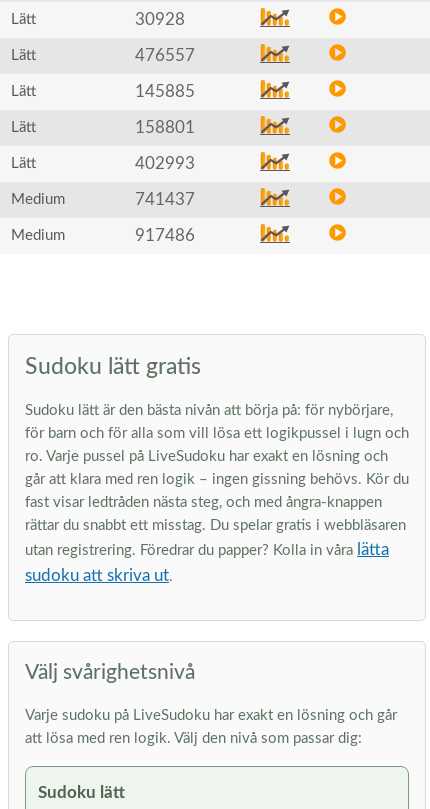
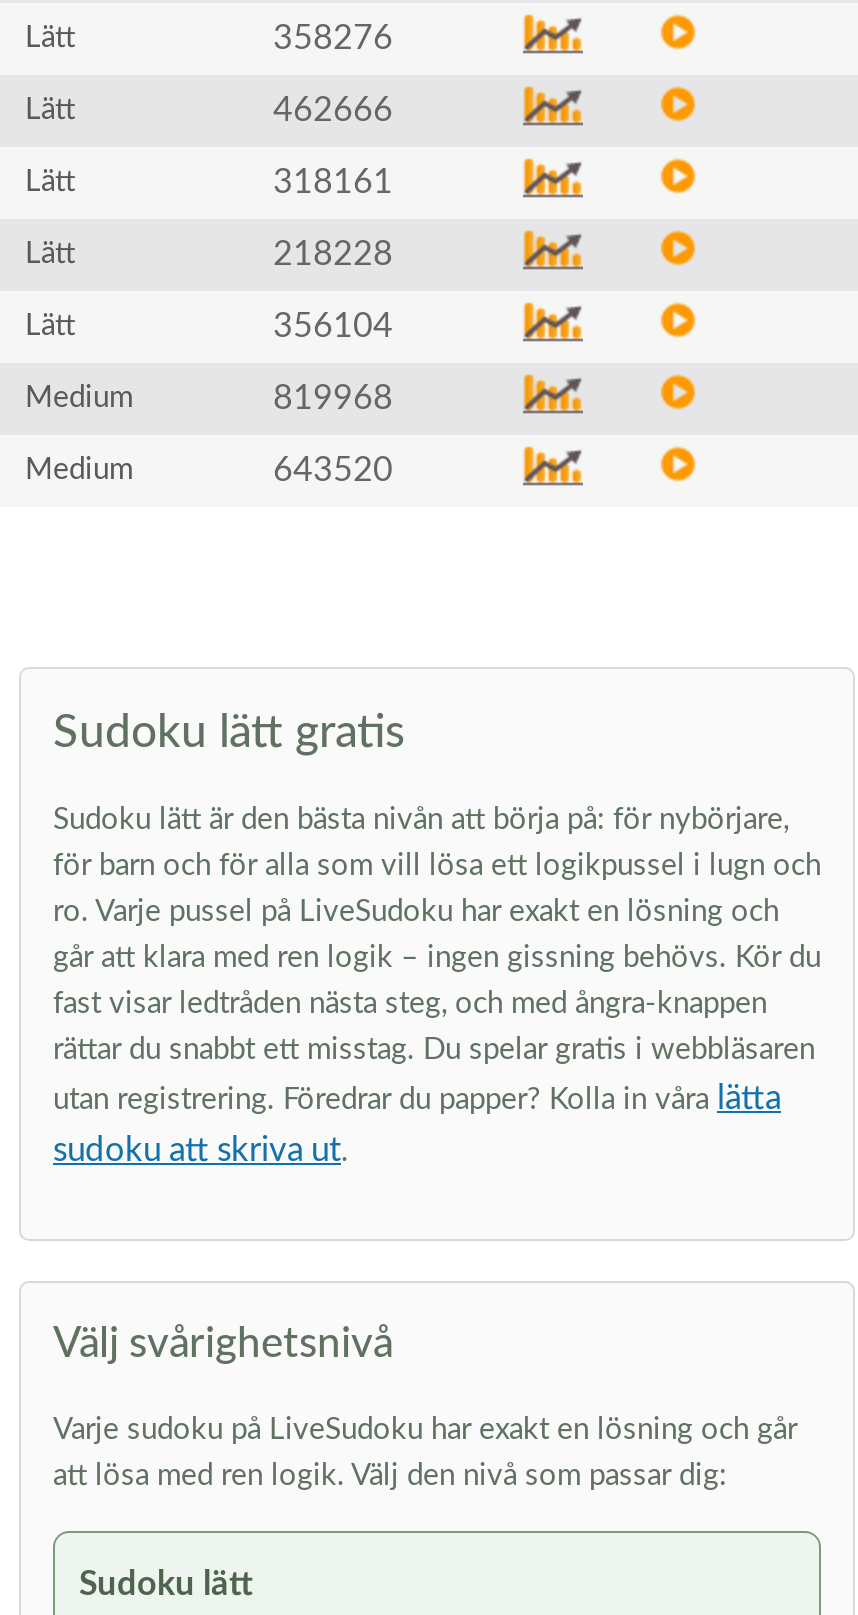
[135,11,185,28] 30928 -> [273,21,393,55] 358276
[135,47,195,64] 476557 -> [273,93,393,127] 462666
[135,83,195,100] 145885 -> [273,165,393,199] 318161
[135,119,195,136] 158801 -> [273,237,393,271] 218228
[135,155,195,172] 402993 -> [273,309,393,343] 356104
[135,191,195,208] 741437 -> [273,381,393,415] 819968
[135,227,195,244] 917486 -> [273,453,393,487] 643520

